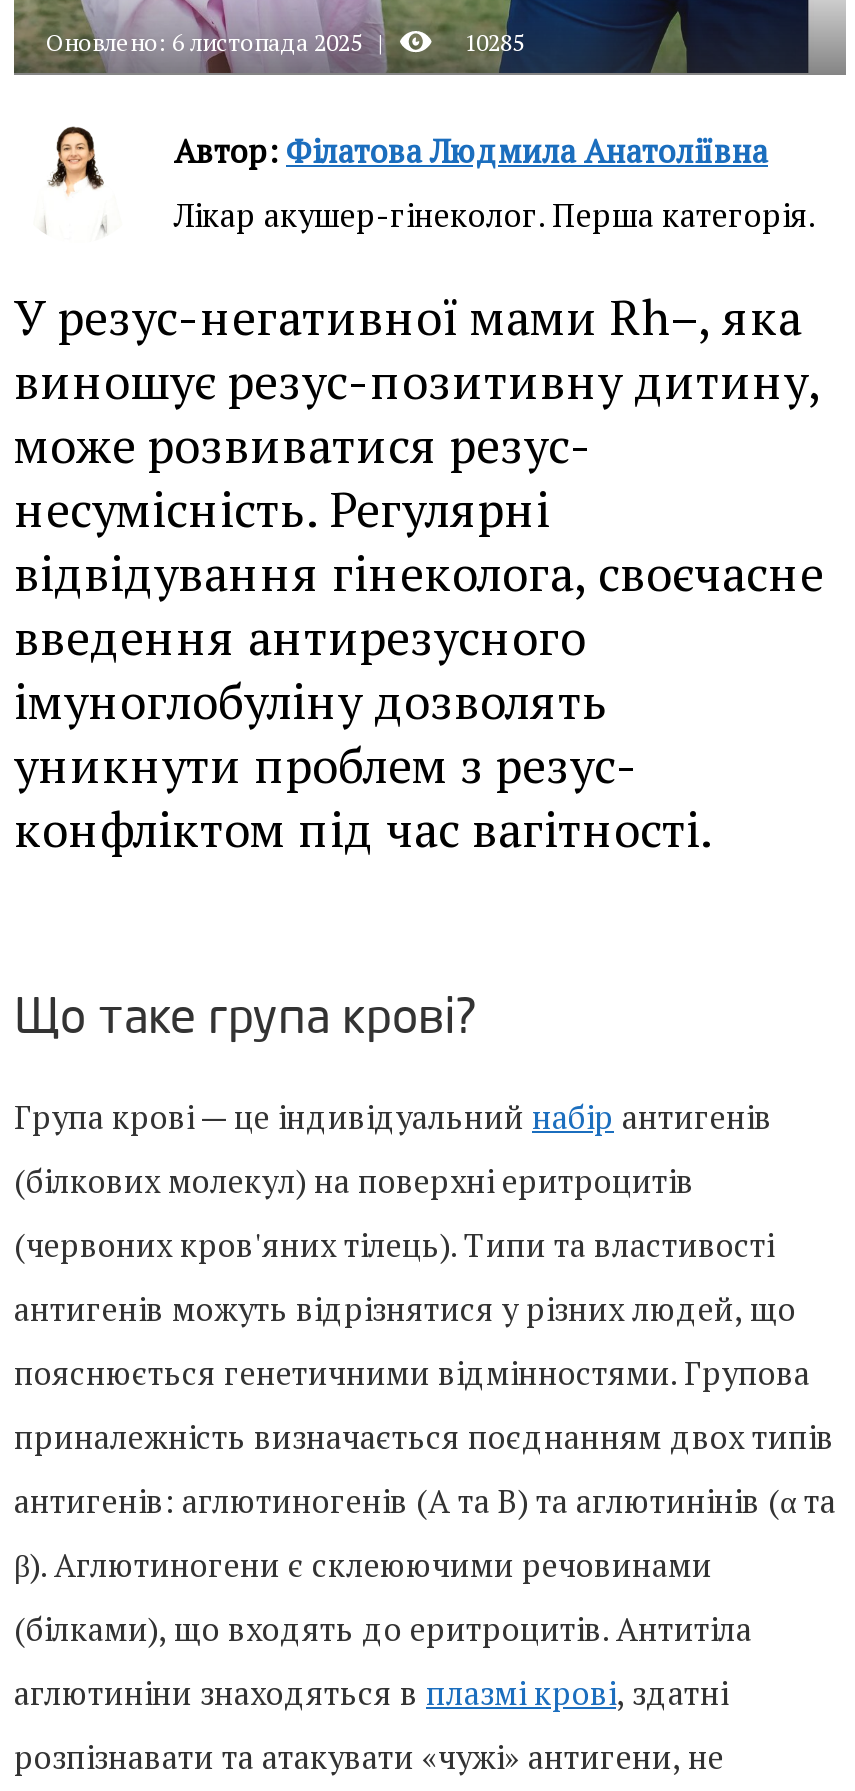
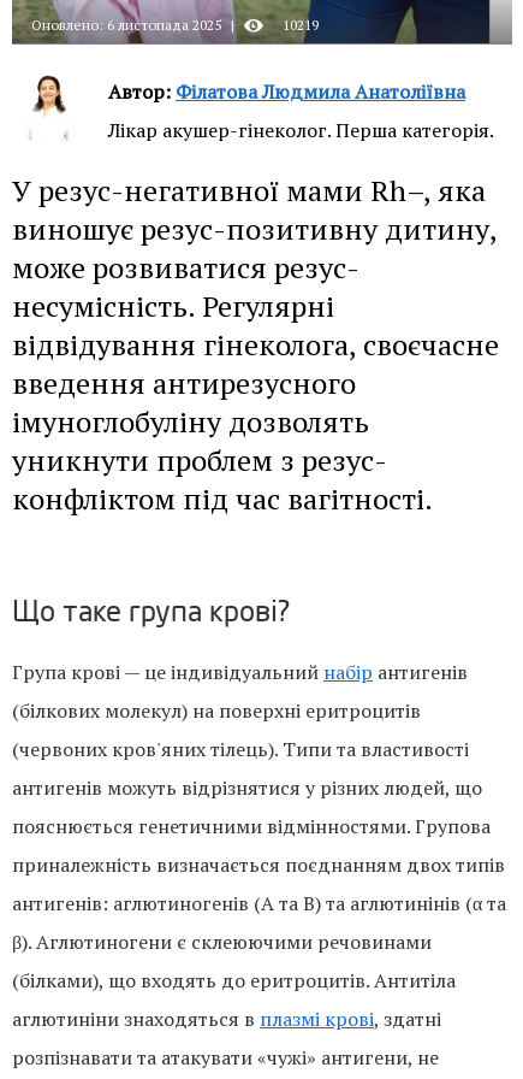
[464,27,524,57] 10285 -> [283,16,319,34] 10219

